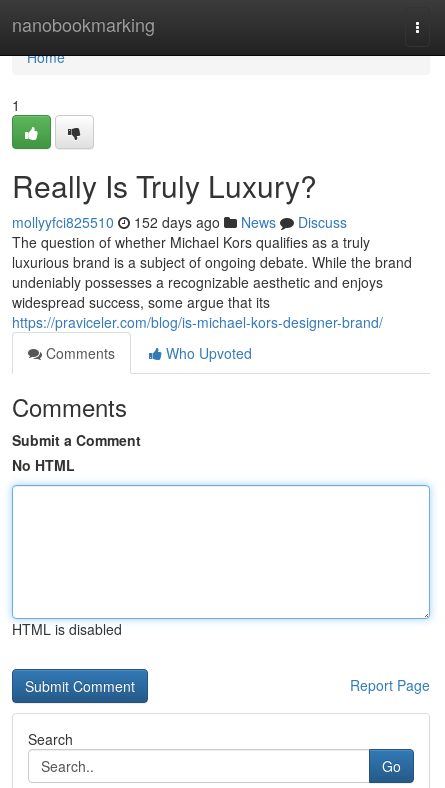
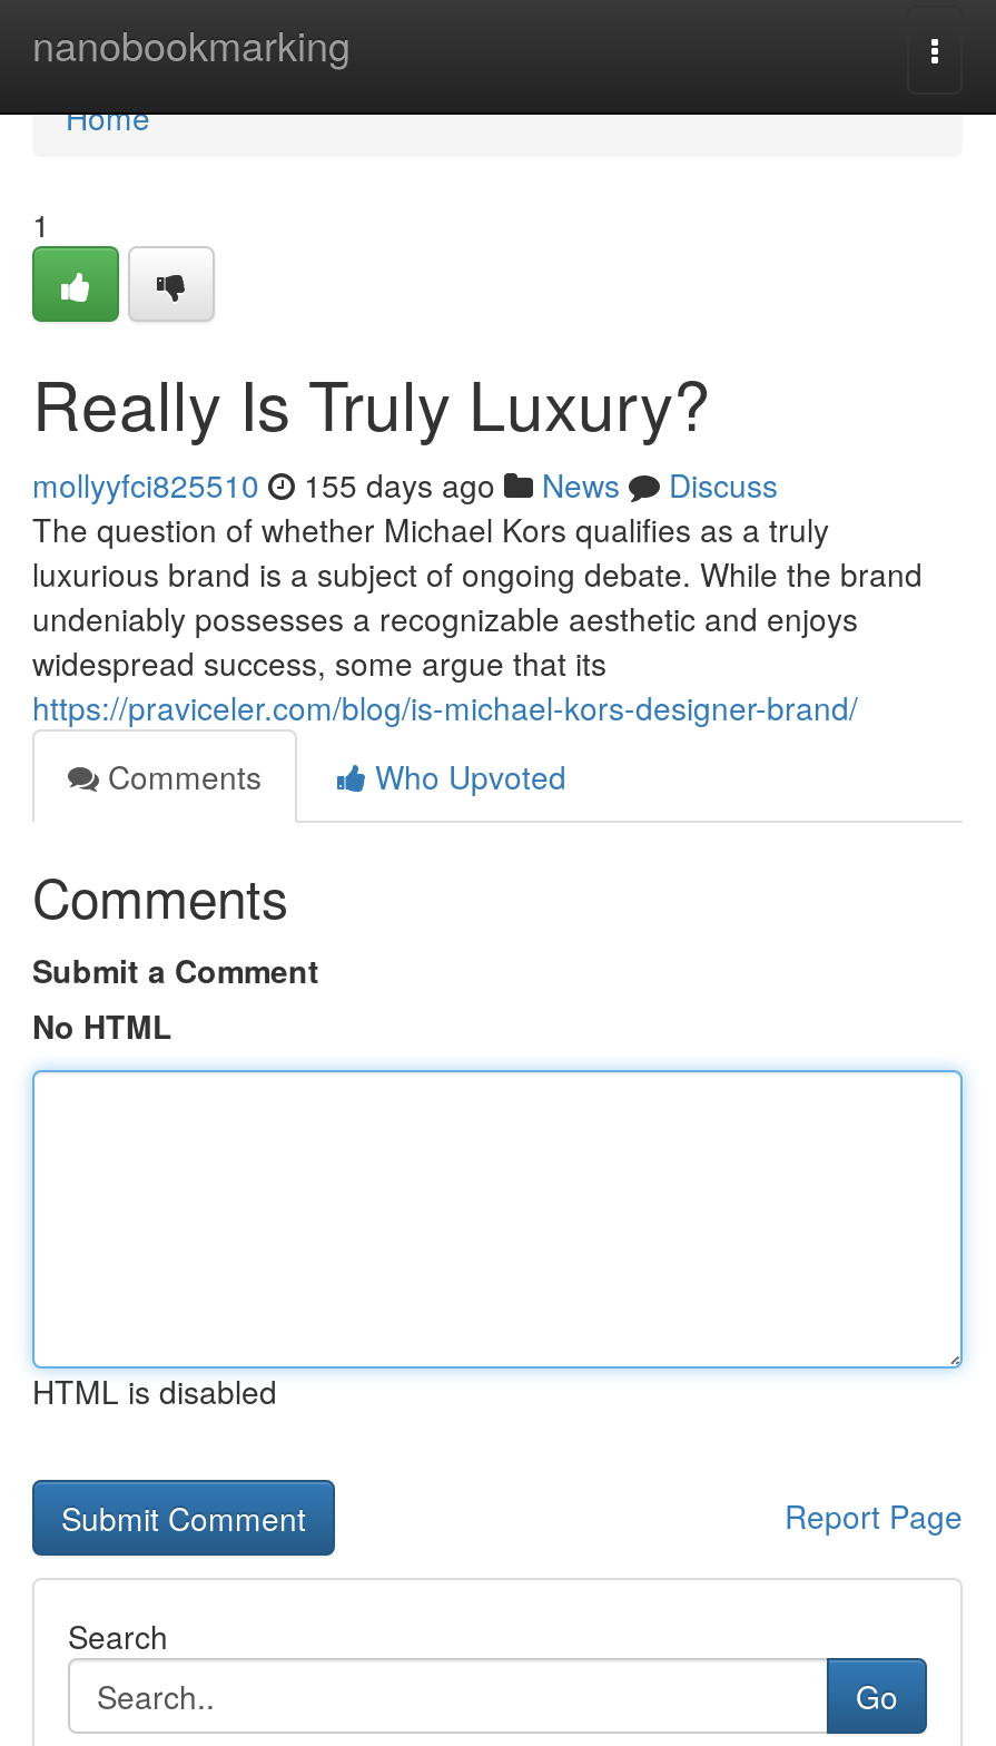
[12,212,347,232] mollyyfci825510 152 days ago News Discuss -> [32,462,778,507] mollyyfci825510 155 days ago News Discuss

